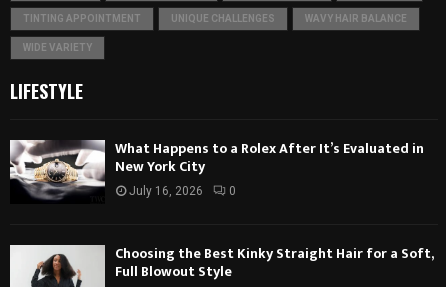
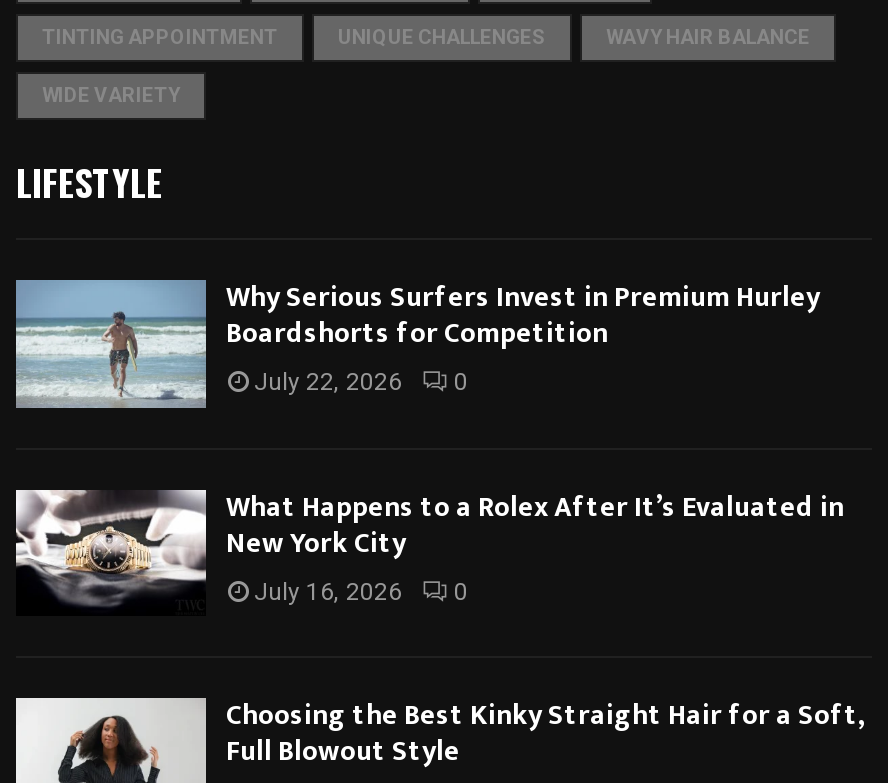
none -> [14,275,820,410] [image] | Why Serious Surfers Invest in Premium Hurley | Boardshorts for Competition | July 22, 2026 | 0

